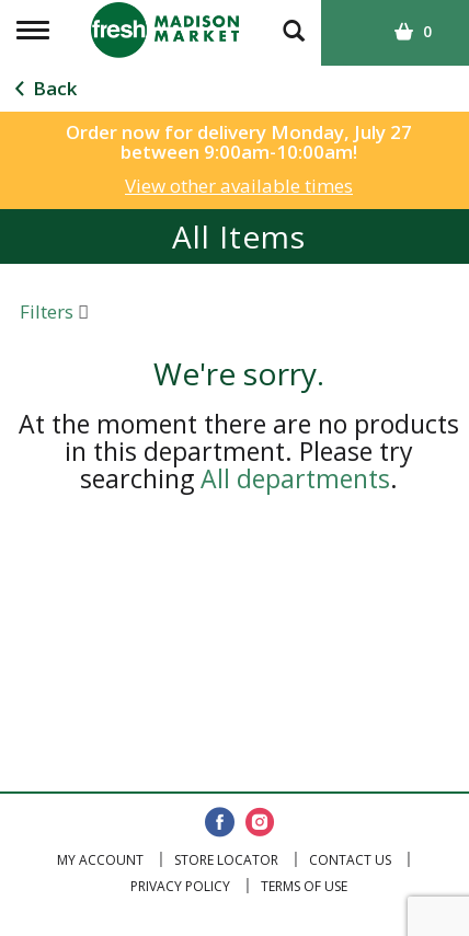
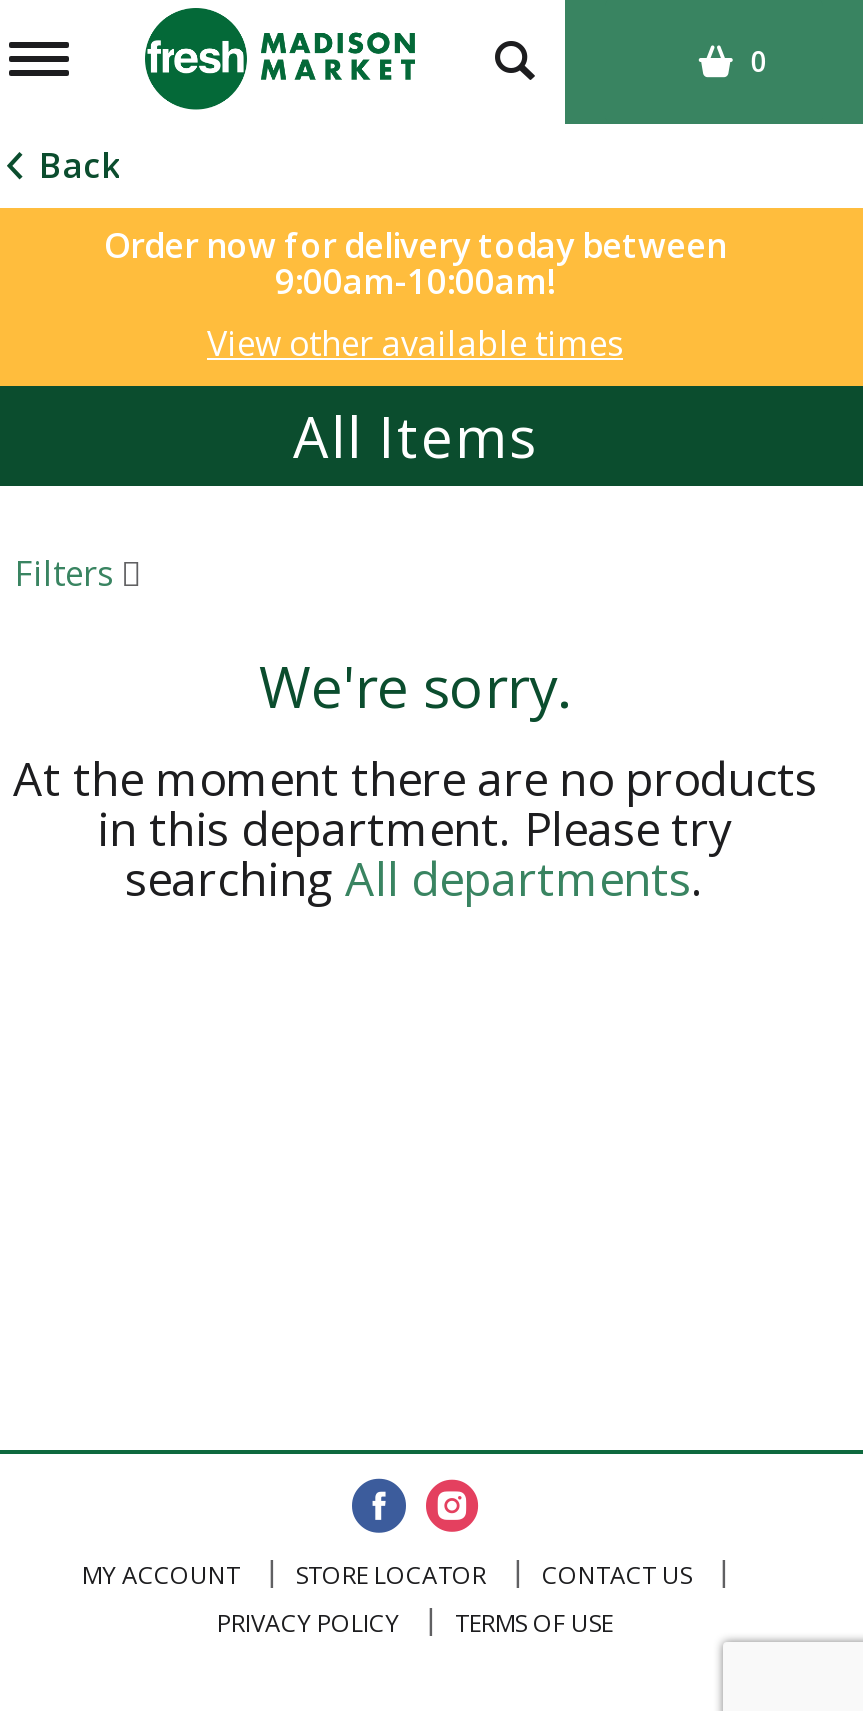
[66,119,412,164] Order now for delivery Monday, July 27 | between 9:00am-10:00am! -> [104,222,726,304] Order now for delivery today between | 9:00am-10:00am!

